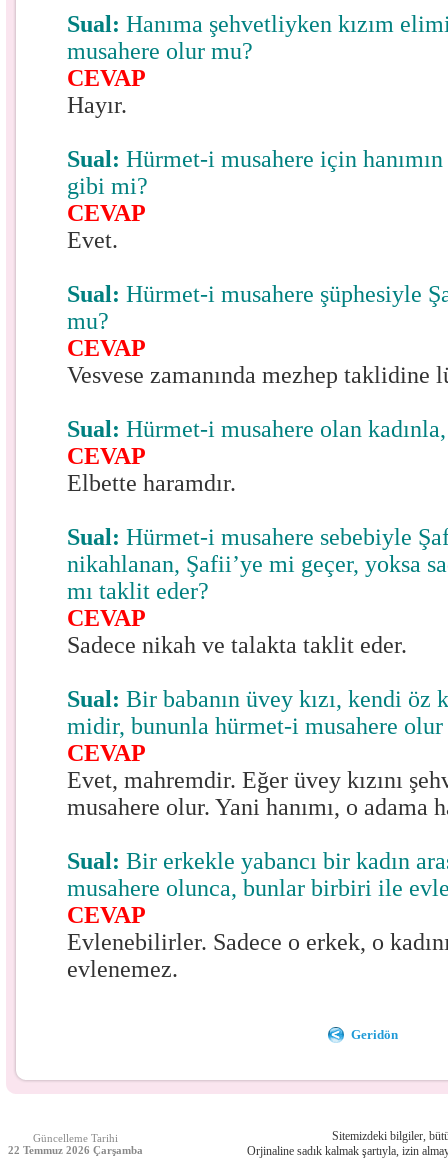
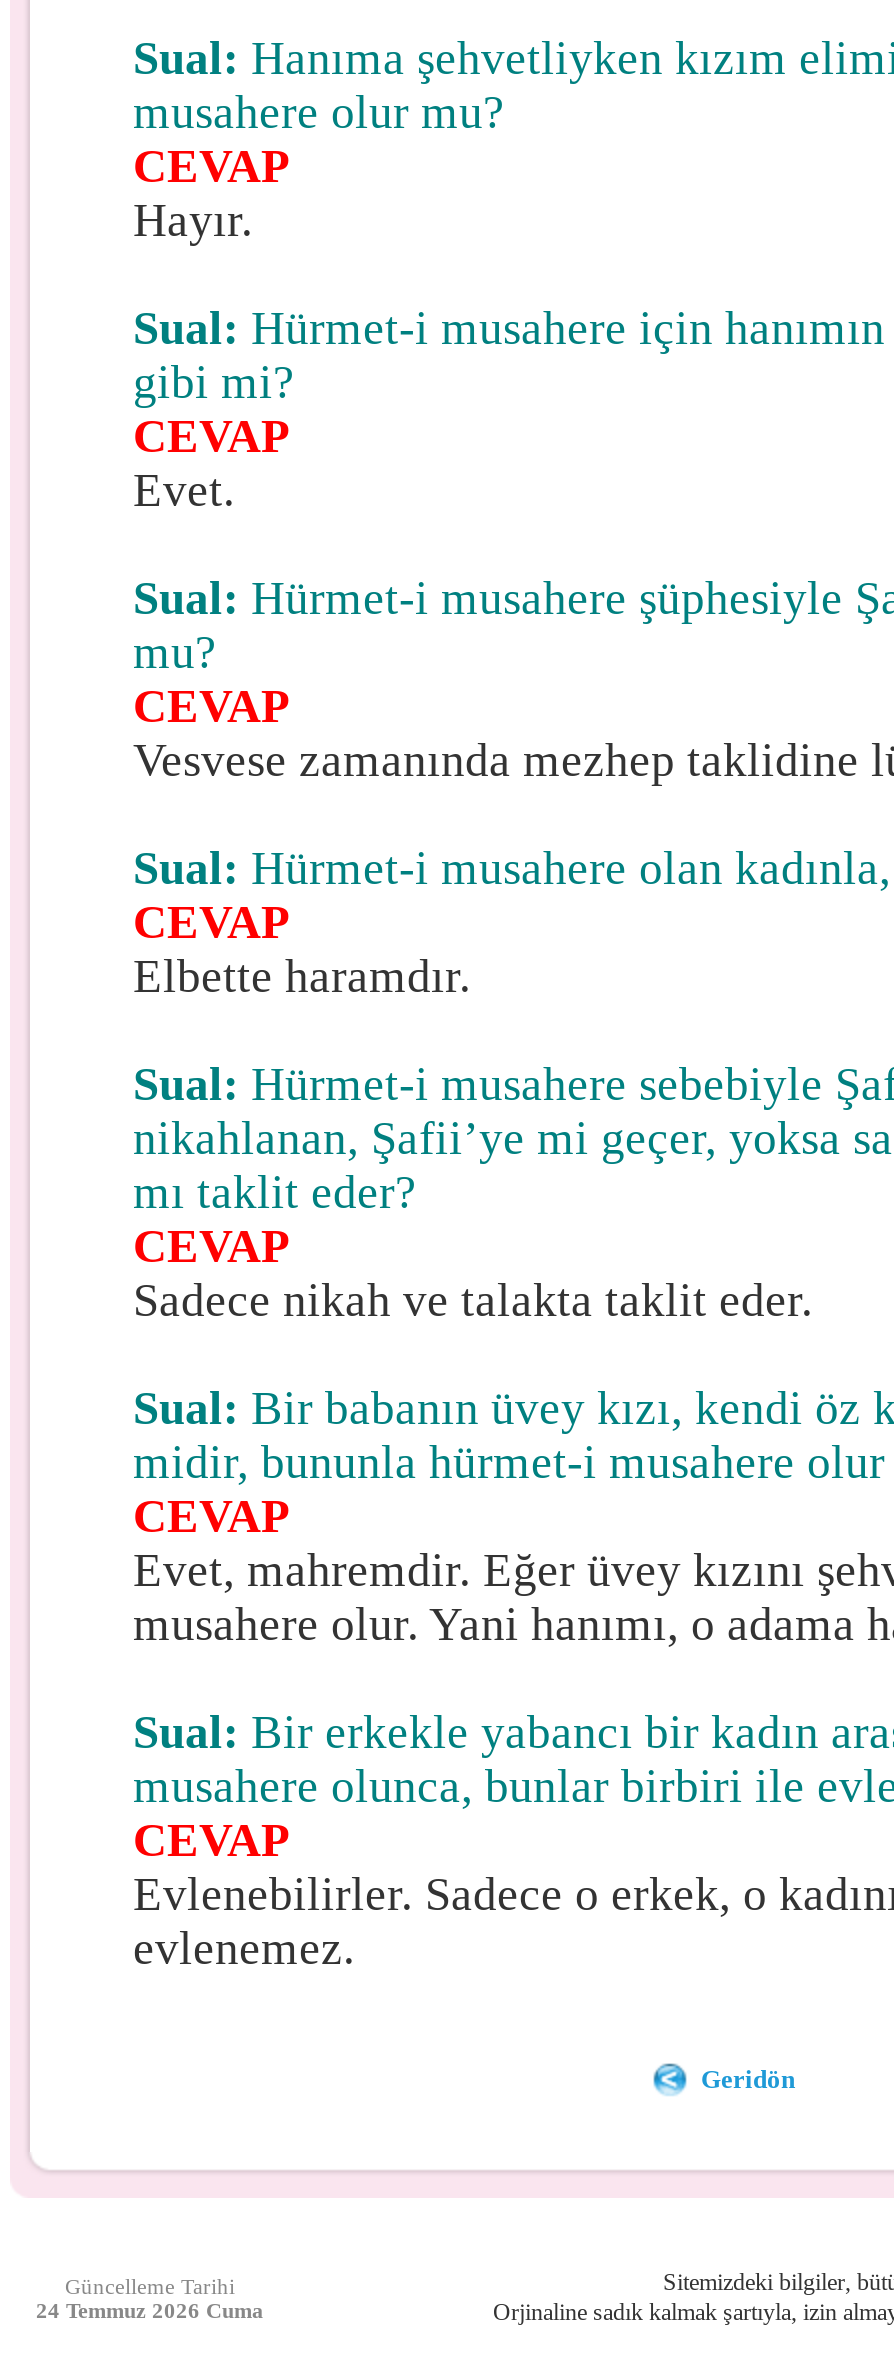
[8,1144,143,1156] 22 Temmuz 2026 Çarşamba -> [36,2298,264,2322] 24 Temmuz 2026 Cuma

